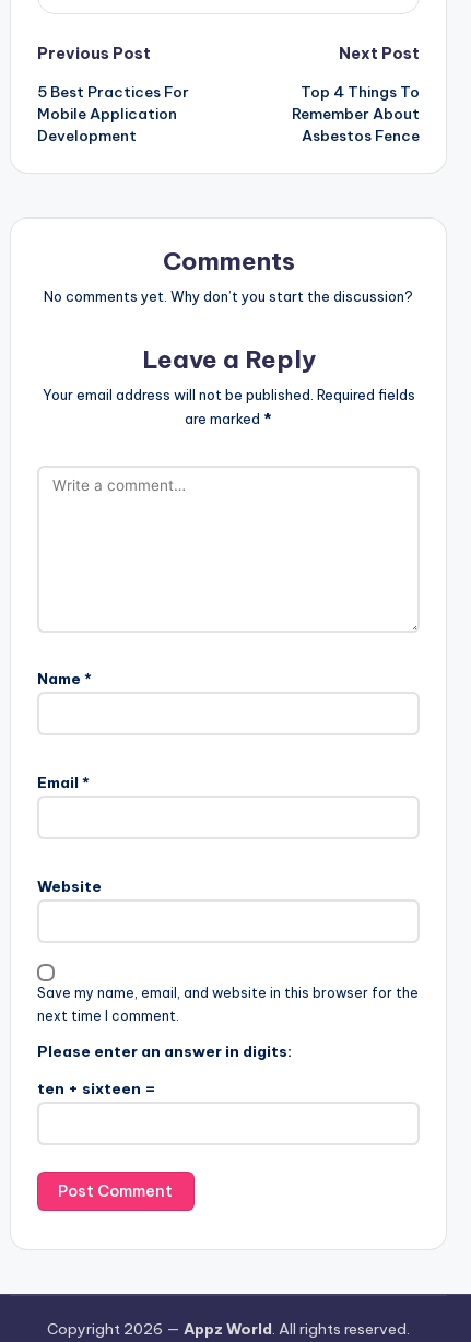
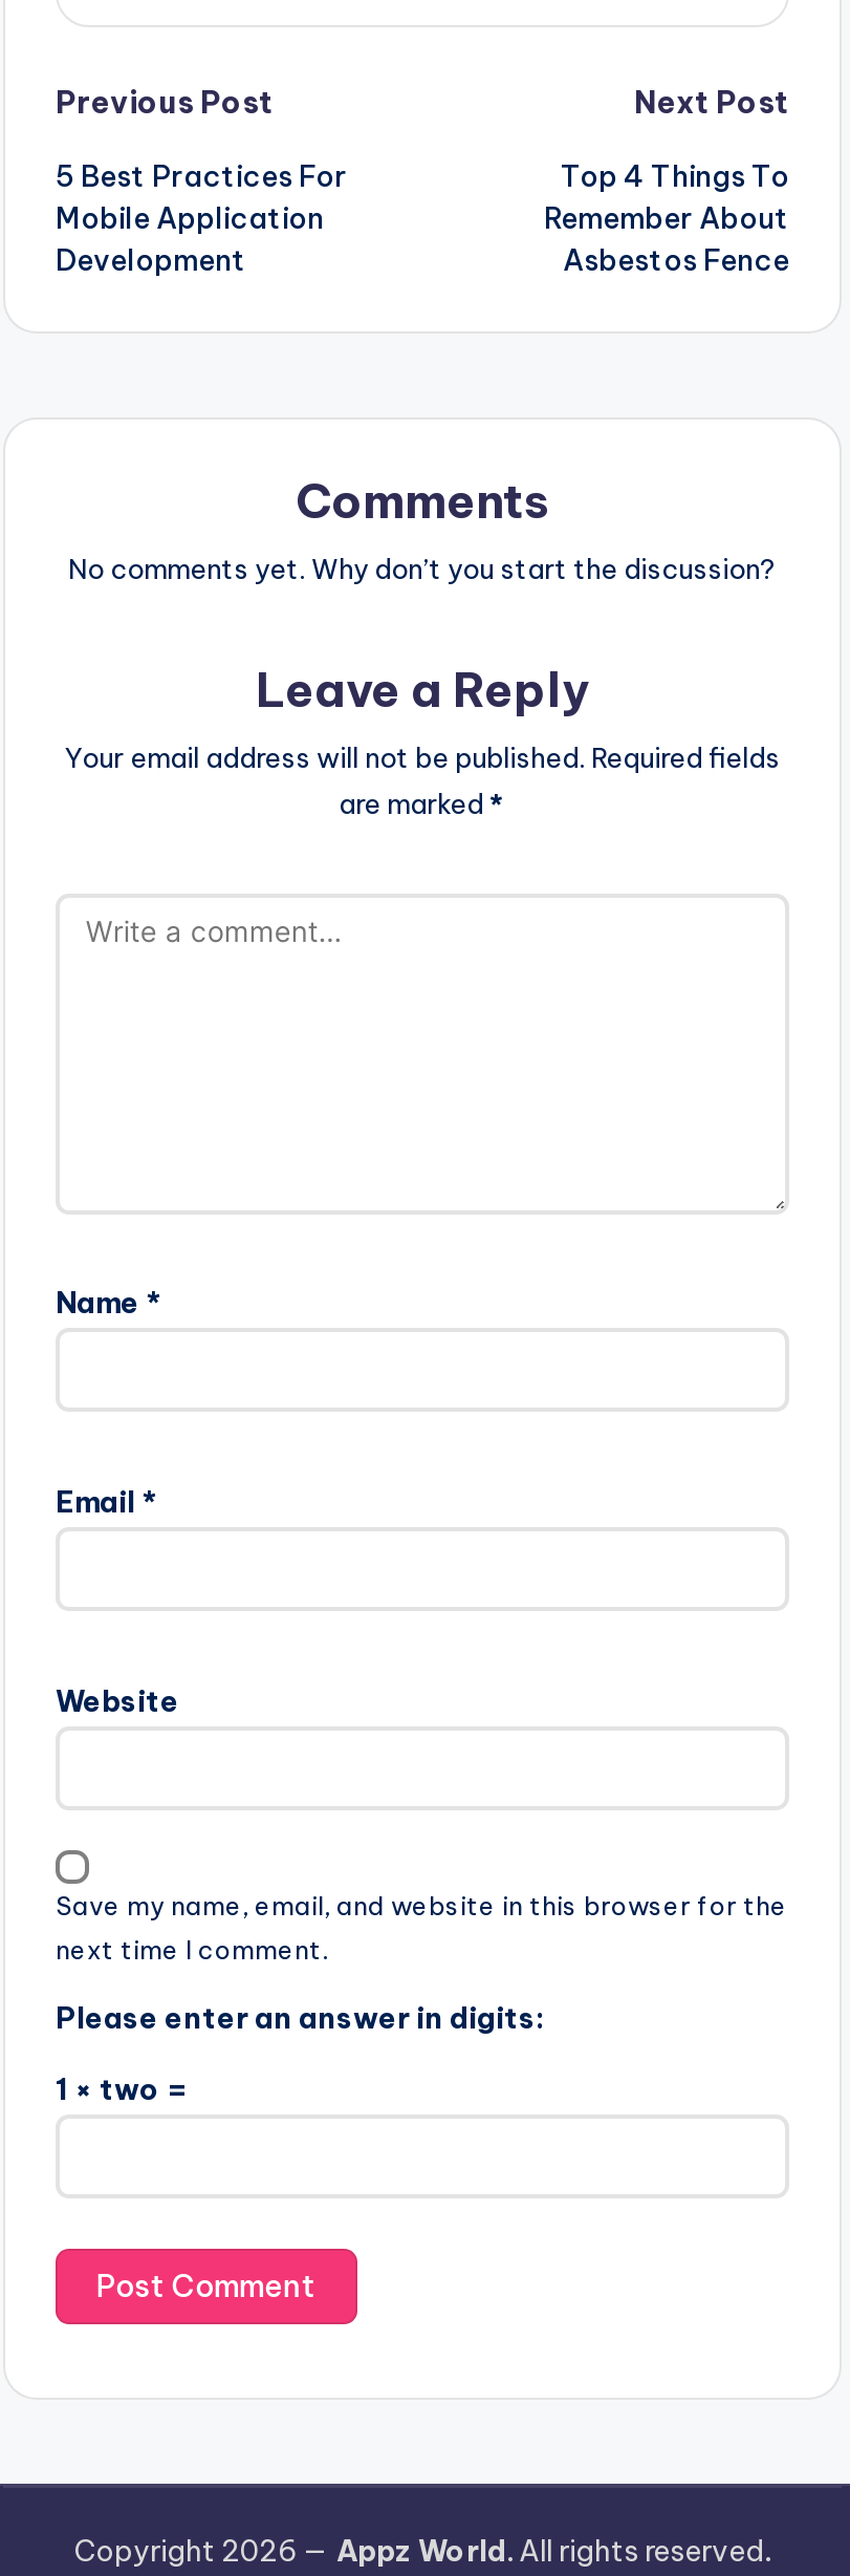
[37,1079,156,1098] ten + sixteen = -> [56,2070,190,2108] 1 × two =

